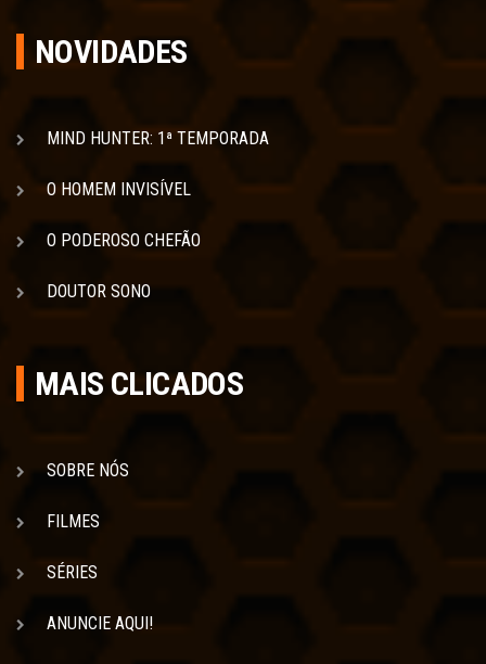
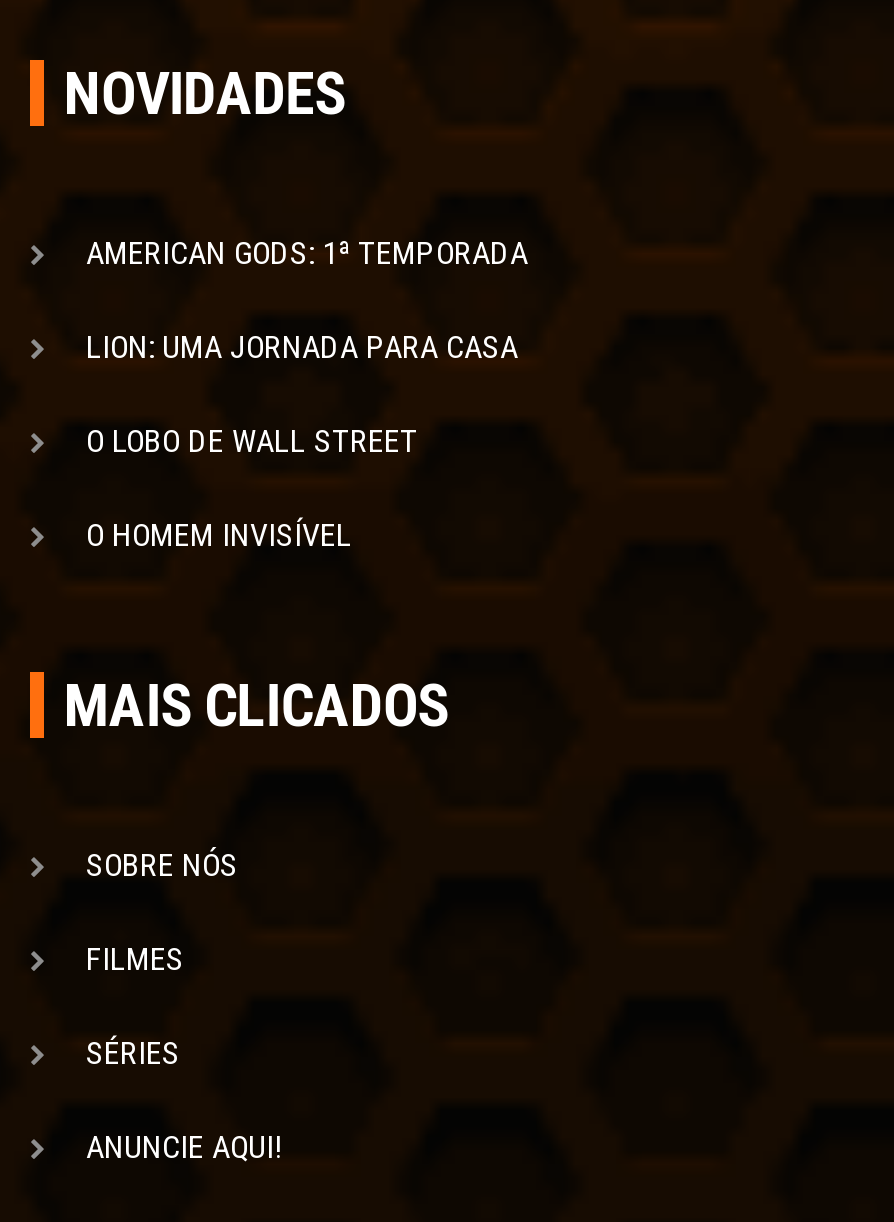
[47,128,269,149] MIND HUNTER: 1ª TEMPORADA -> [86,234,528,460] AMERICAN GODS: 1ª TEMPORADA | LION: UMA JORNADA PARA CASA | O LOBO DE WALL STREET
moved [47,179,191,200] -> [86,516,352,554]: O HOMEM INVISÍVEL
[47,230,201,302] O PODEROSO CHEFÃO | DOUTOR SONO -> none

